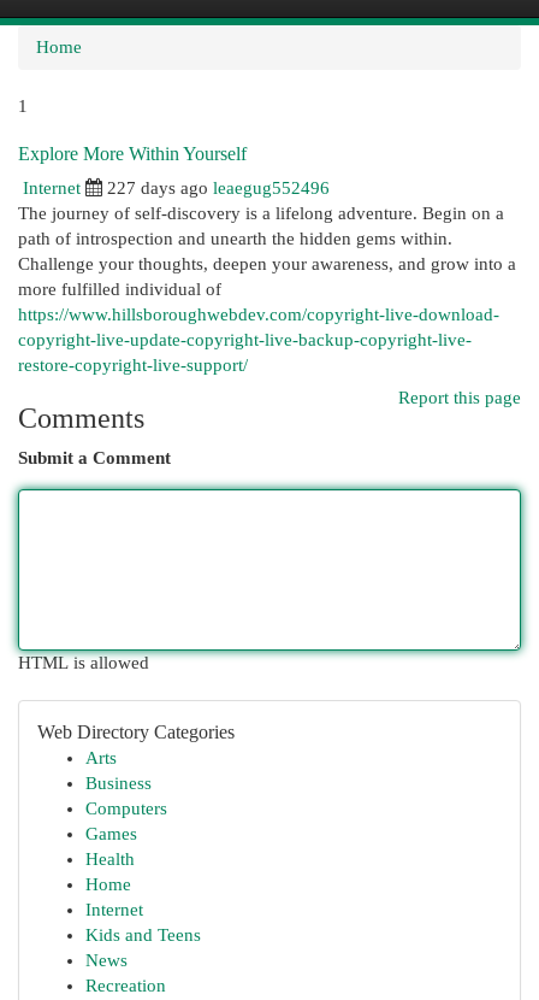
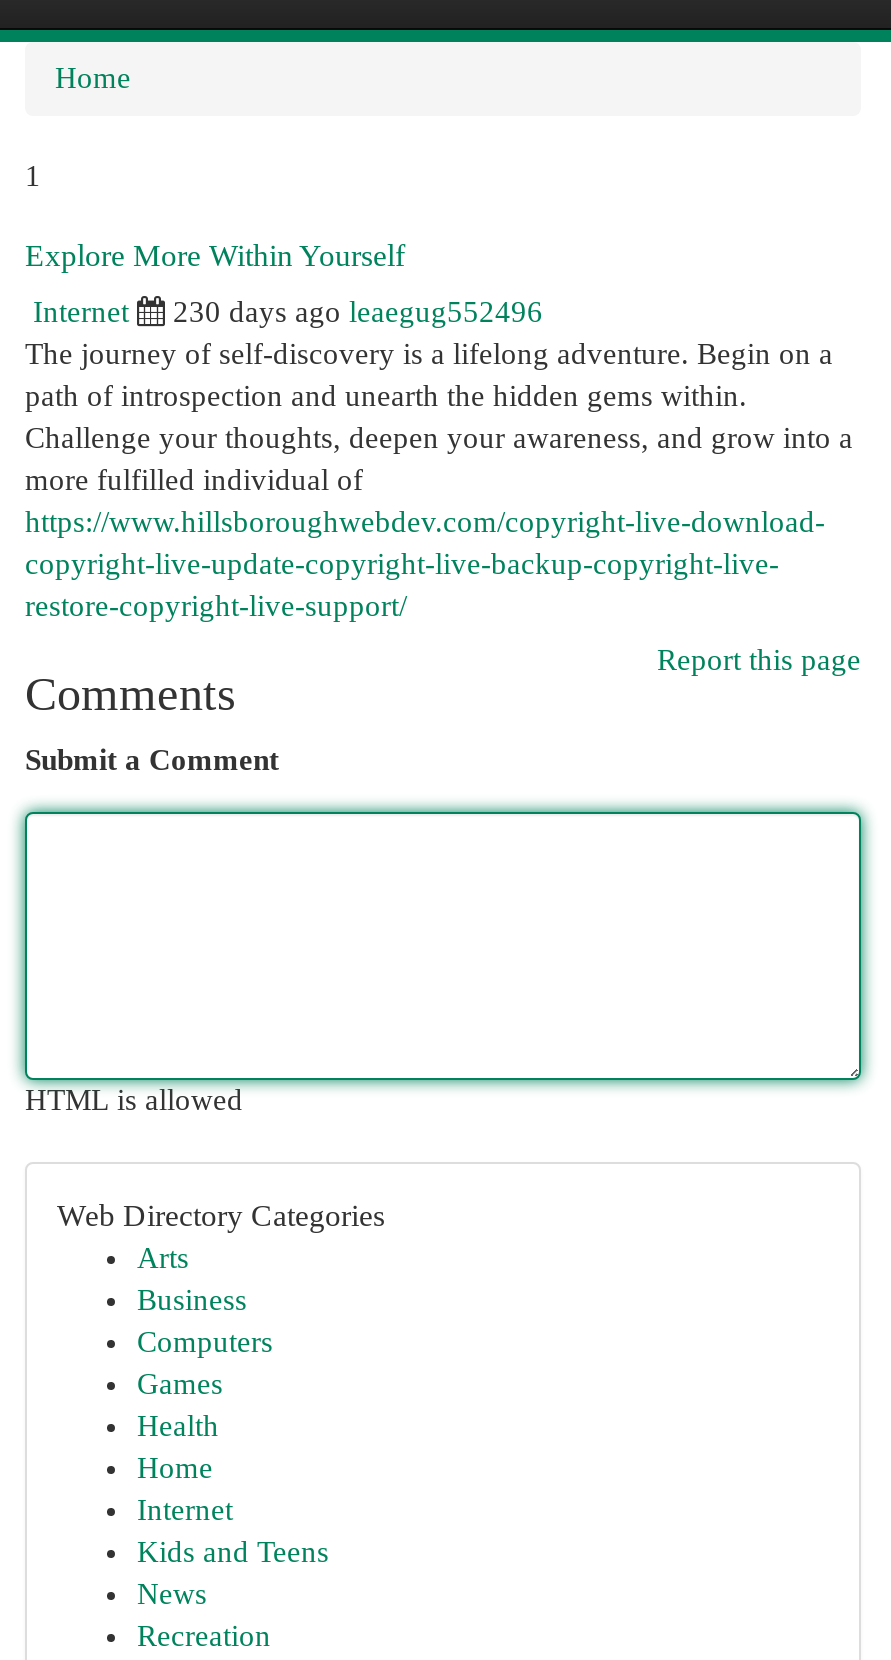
[107,178,330,198] 227 days ago leaegug552496 -> [173,296,543,328] 230 days ago leaegug552496

